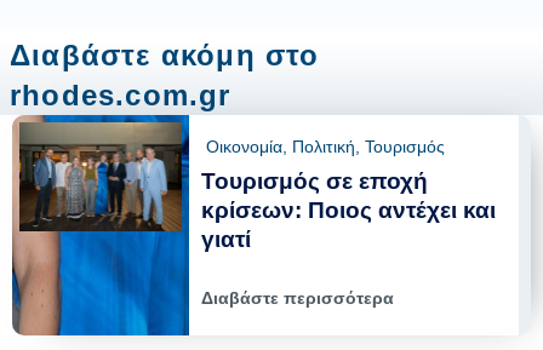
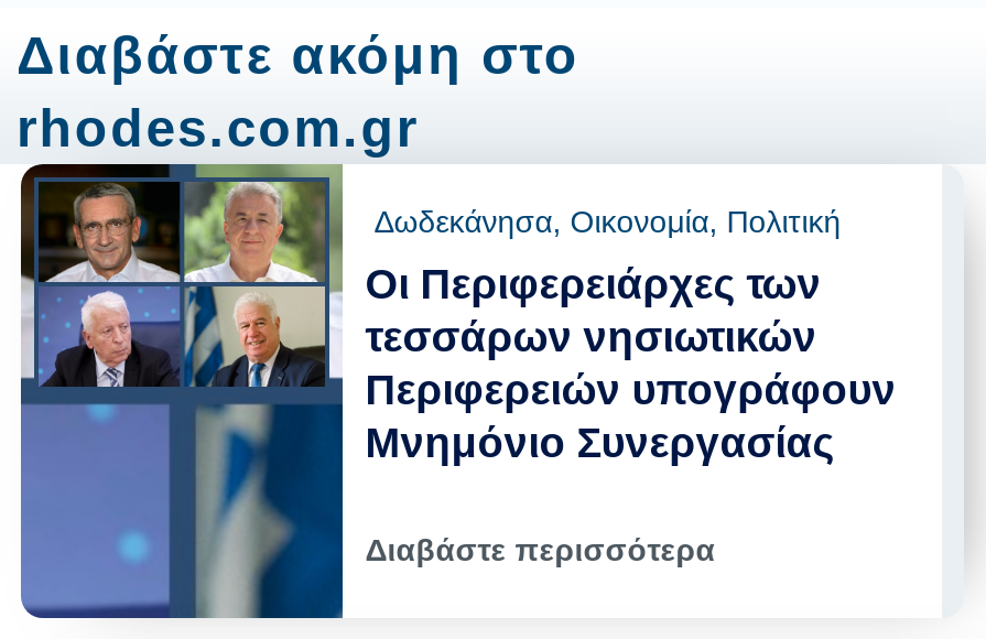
[11,115,496,337] [image] | Τουρισμός σε εποχή | κρίσεων: Ποιος αντέχει και | γιατί -> [19,164,896,620] [image] | Οι Περιφερειάρχες των | τεσσάρων νησιωτικών | Περιφερειών υπογράφουν | Μνημόνιο Συνεργασίας
[206,137,445,157] Οικονομία, Πολιτική, Τουρισμός -> [374,205,841,240] Δωδεκάνησα, Οικονομία, Πολιτική

